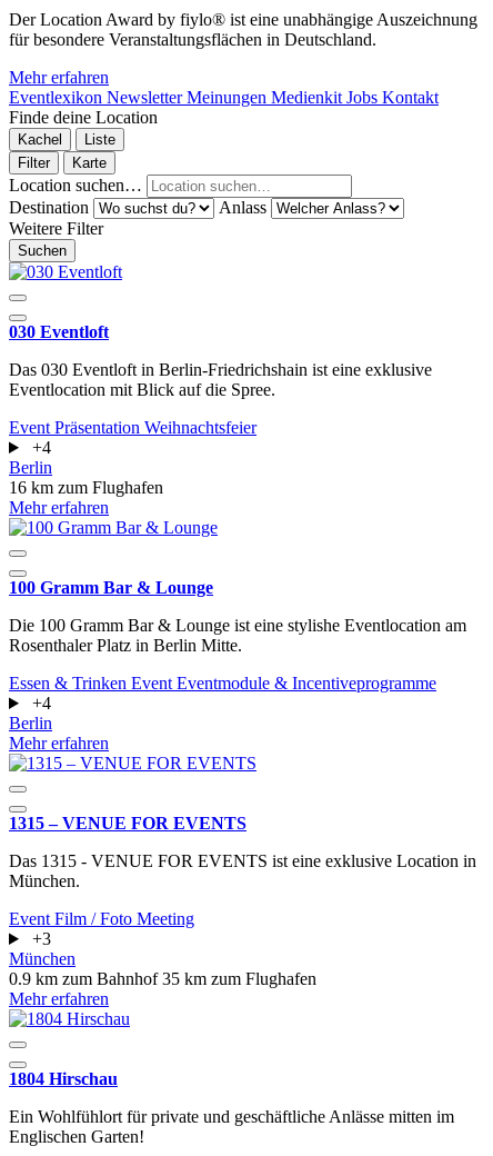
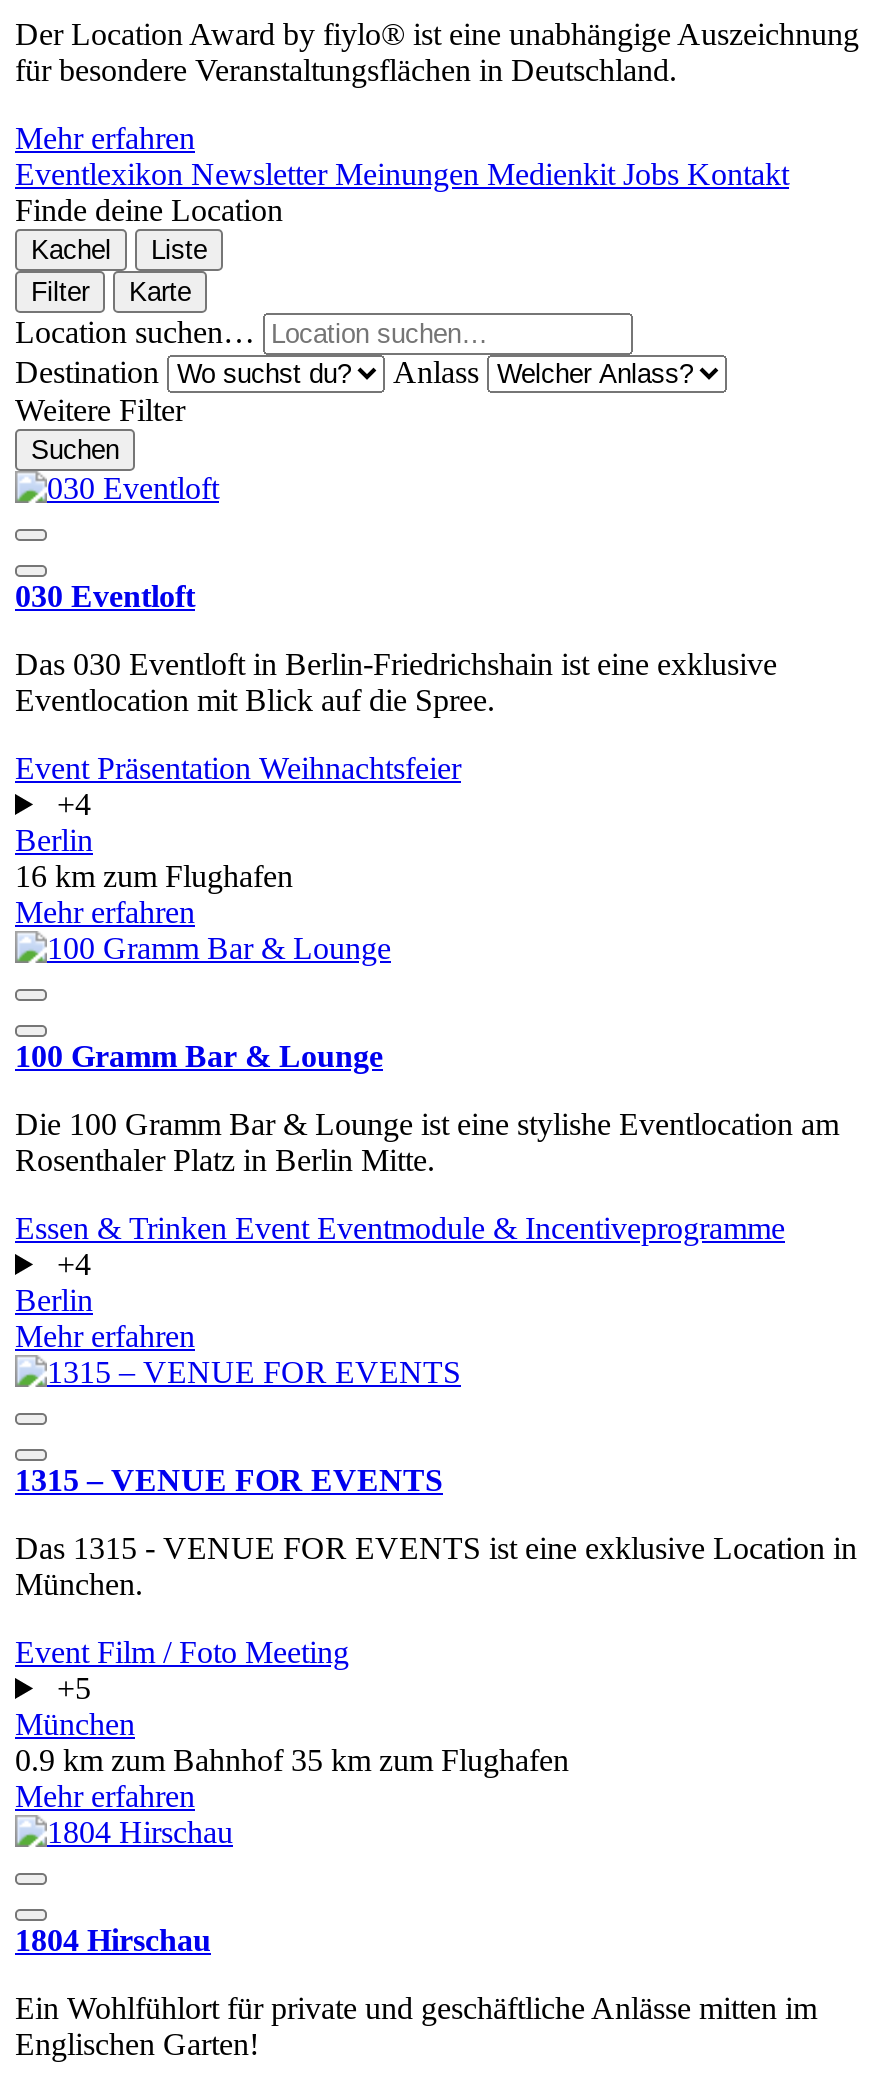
[28,929,51,948] +3 -> [49,1671,91,1705] +5

